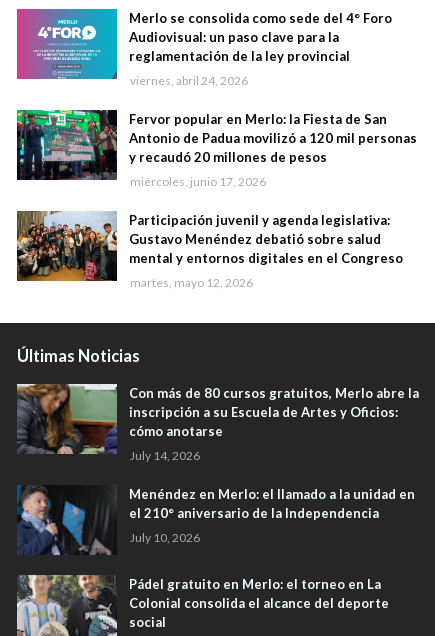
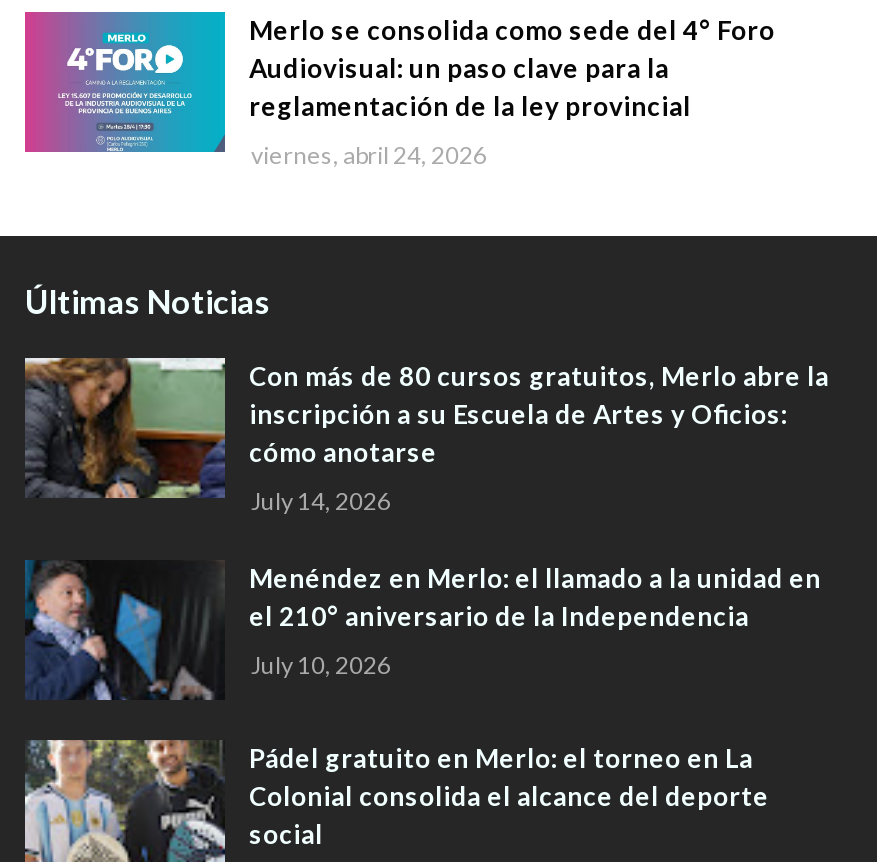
[16,109,417,290] [image] | Fervor popular en Merlo: la Fiesta de San | Antonio de Padua movilizó a 120 mil personas | y recaudó 20 millones de pesos | miércoles, junio 17, 2026 | Participación juvenil y agenda legislativa: | Gustavo Menéndez debatió sobre salud | mental y entornos digitales en el Congreso | martes, mayo 12, 2026 -> none
[16,210,116,282] [image] -> none

